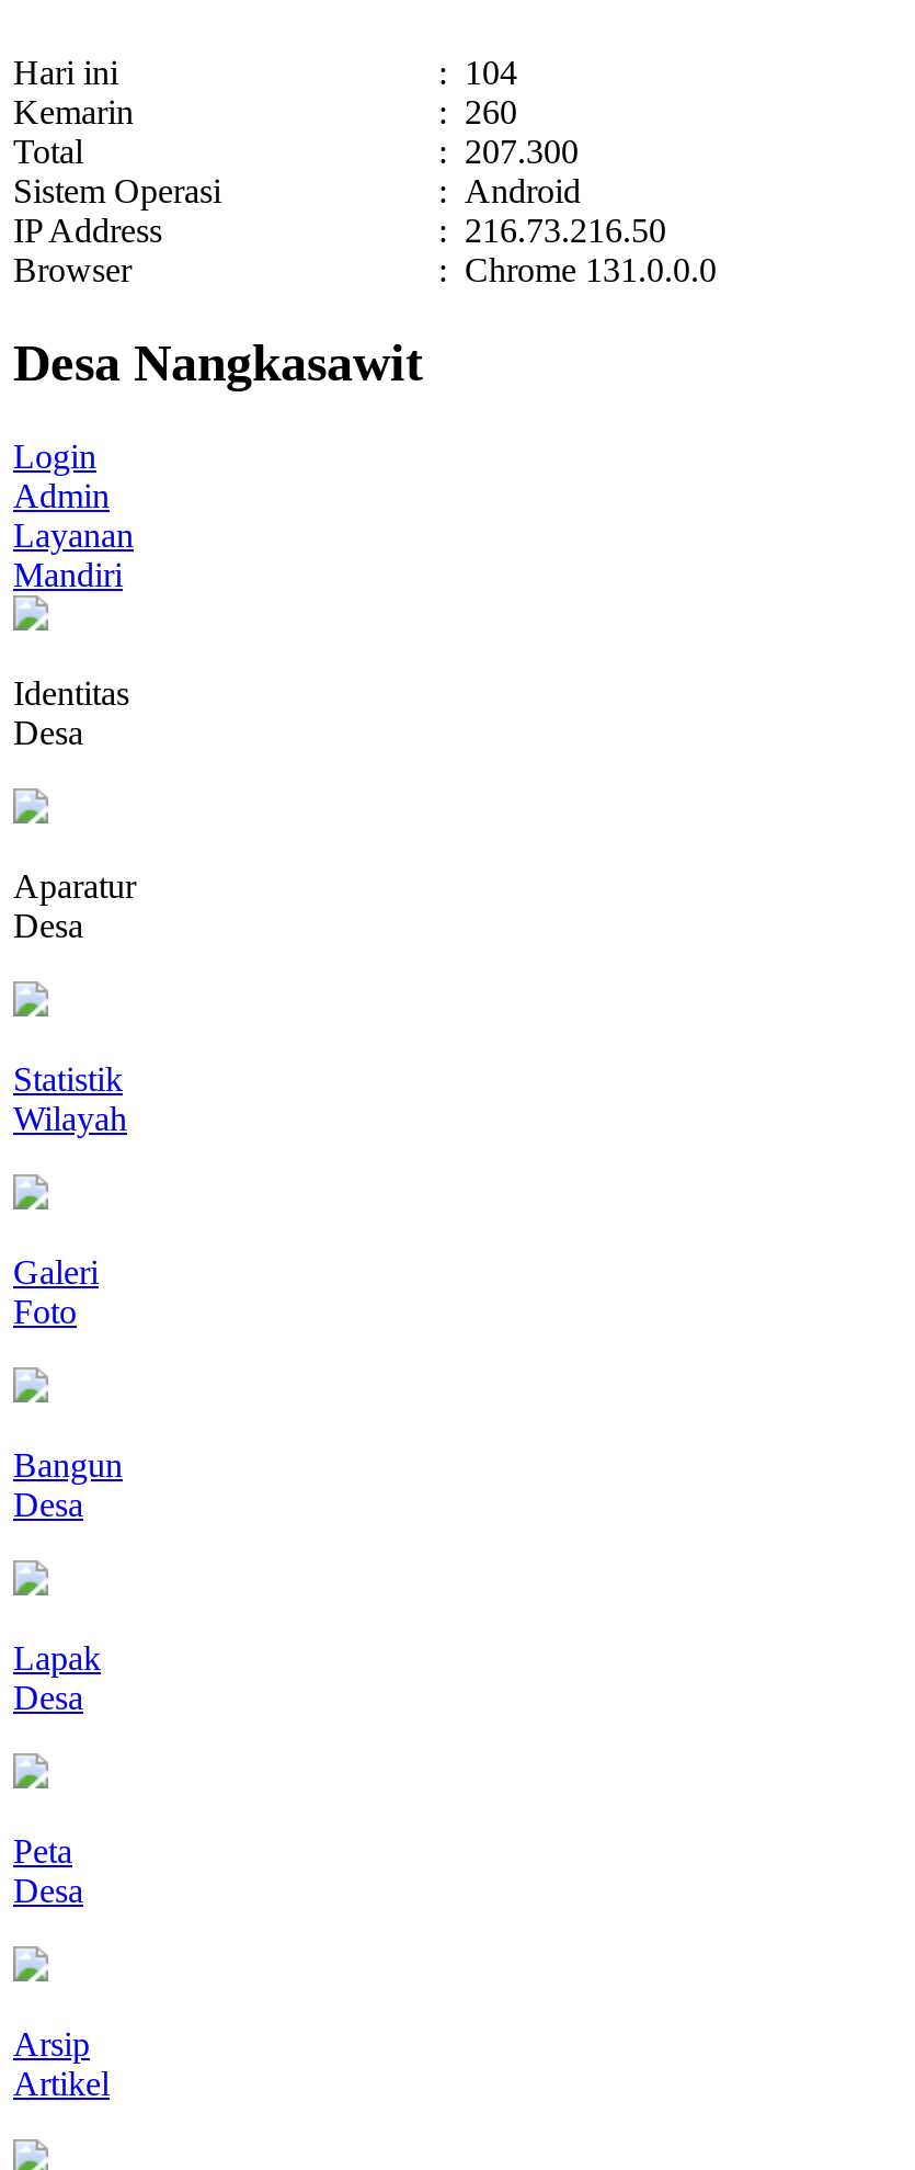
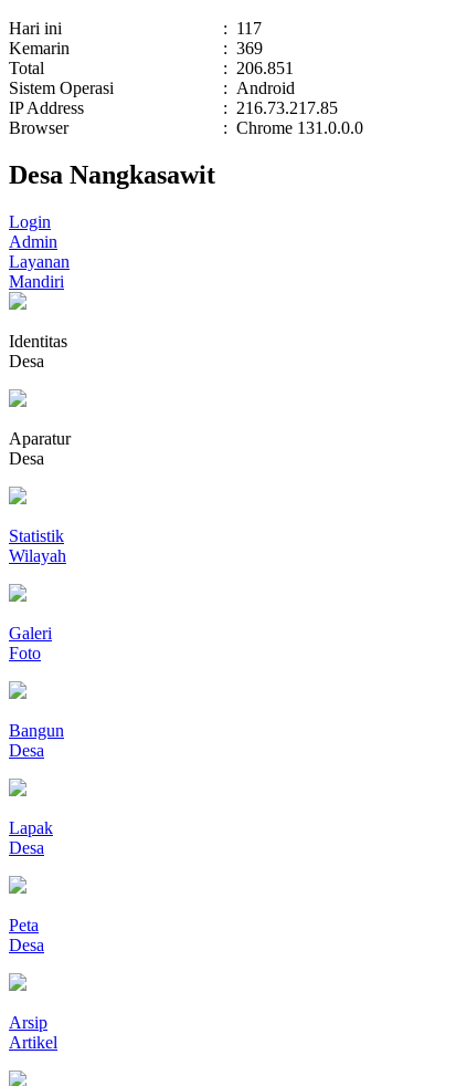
[438,54,517,91] : 104 -> [223,19,262,38] : 117
[438,94,517,131] : 260 -> [223,39,263,58] : 369
[438,133,579,170] : 207.300 -> [223,59,294,78] : 206.851
[438,212,666,249] : 216.73.216.50 -> [223,99,338,117] : 216.73.217.85

